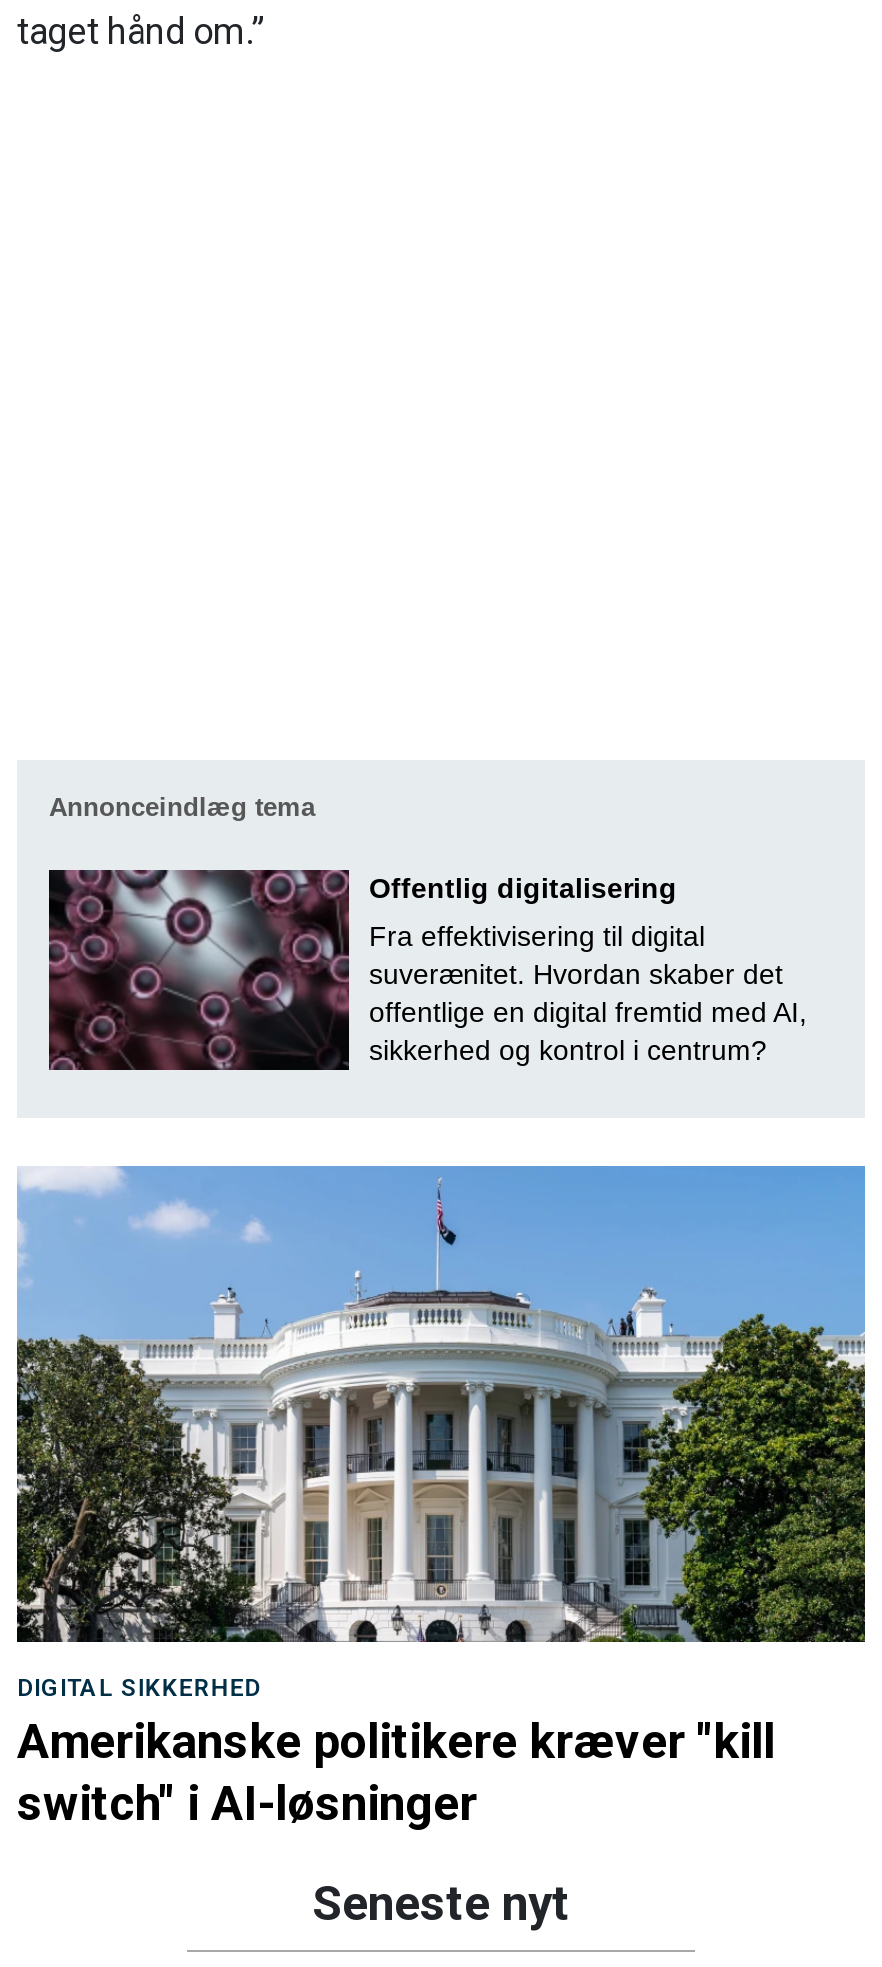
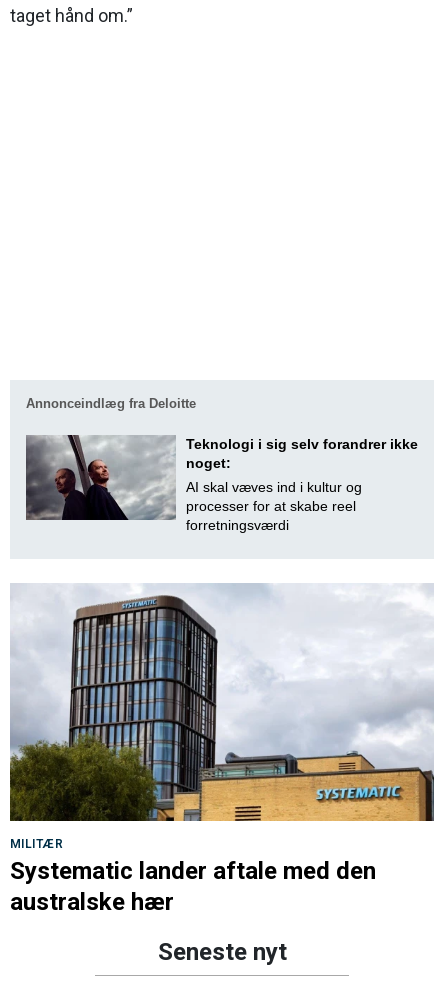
[49,791,315,821] Annonceindlæg tema -> [26,395,196,410] Annonceindlæg fra Deloitte
[47,868,677,1074] [image] | Offentlig digitalisering -> [26,435,418,535] [image] | Teknologi i sig selv forandrer ikke | noget:
[369,919,807,1065] Fra effektivisering til digital | suverænitet. Hvordan skaber det | offentlige en digital fremtid med AI, | sikkerhed og kontrol i centrum? -> [186,478,362,532] AI skal væves ind i kultur og | processer for at skabe reel | forretningsværdi
[15,1164,867,1832] [image] | DIGITAL SIKKERHED | Amerikanske politikere kræver "kill | switch" i AI-løsninger -> [9,583,434,916] [image] | MILITÆR | Systematic lander aftale med den | australske hær

